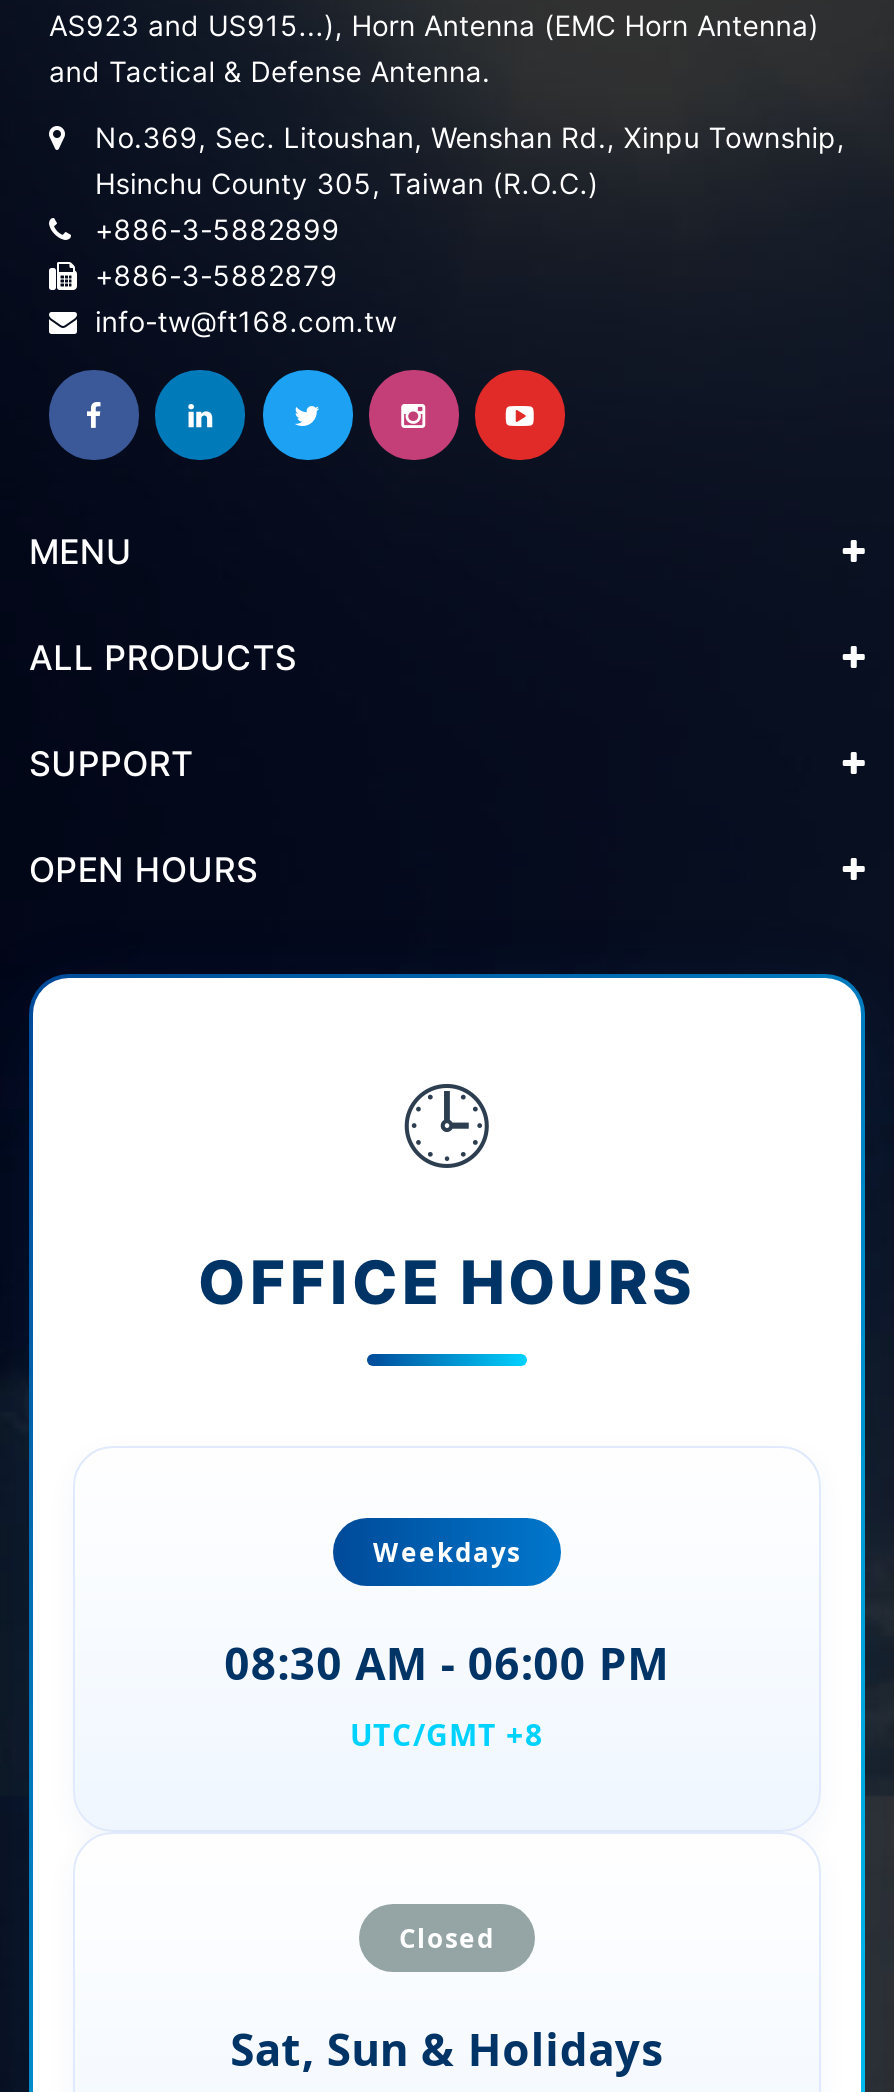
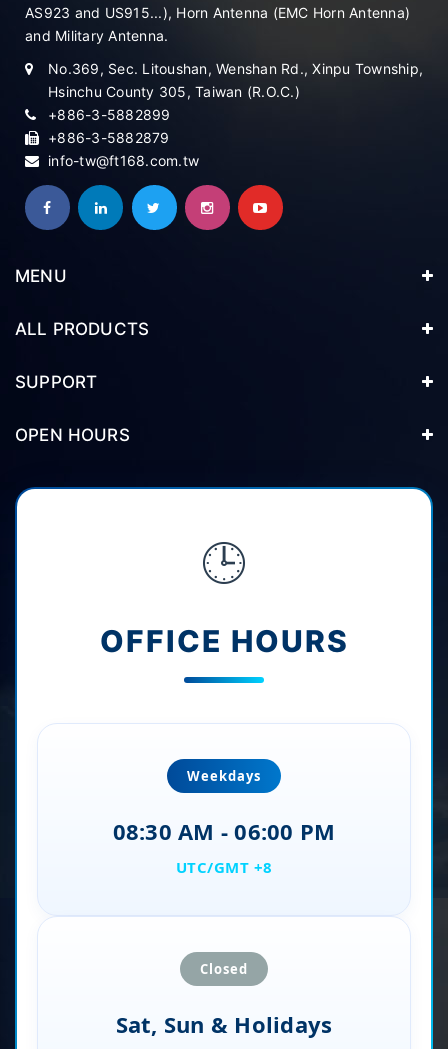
[49,54,491,88] and Tactical & Defense Antenna. -> [25,27,168,44] and Military Antenna.

